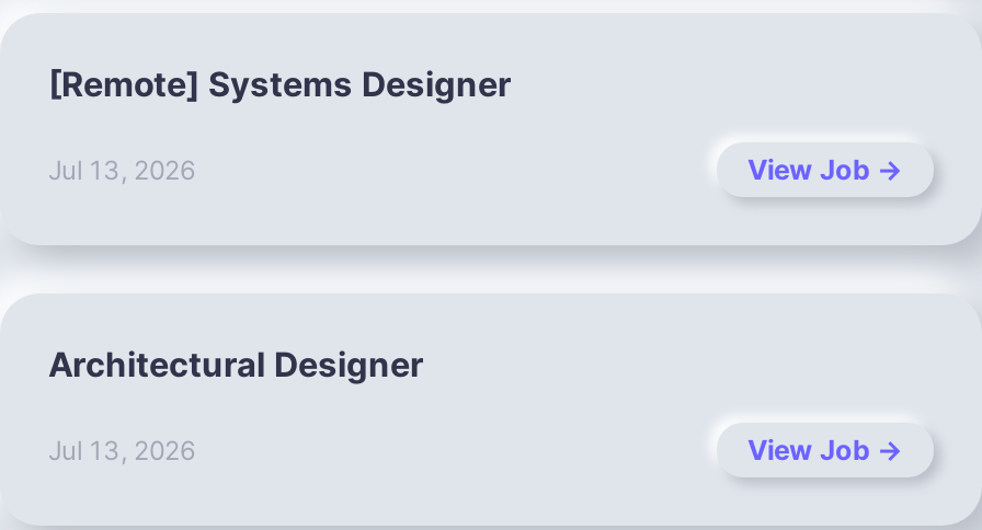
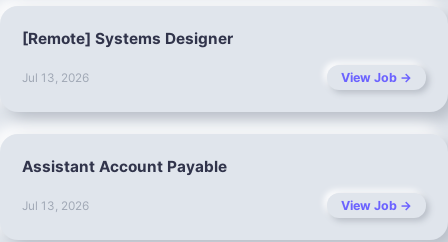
[48,344,423,385] Architectural Designer -> [22,157,227,176] Assistant Account Payable

